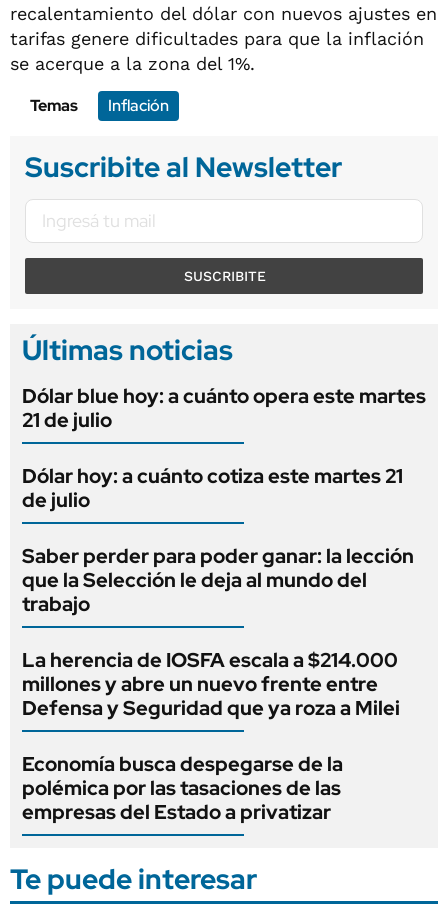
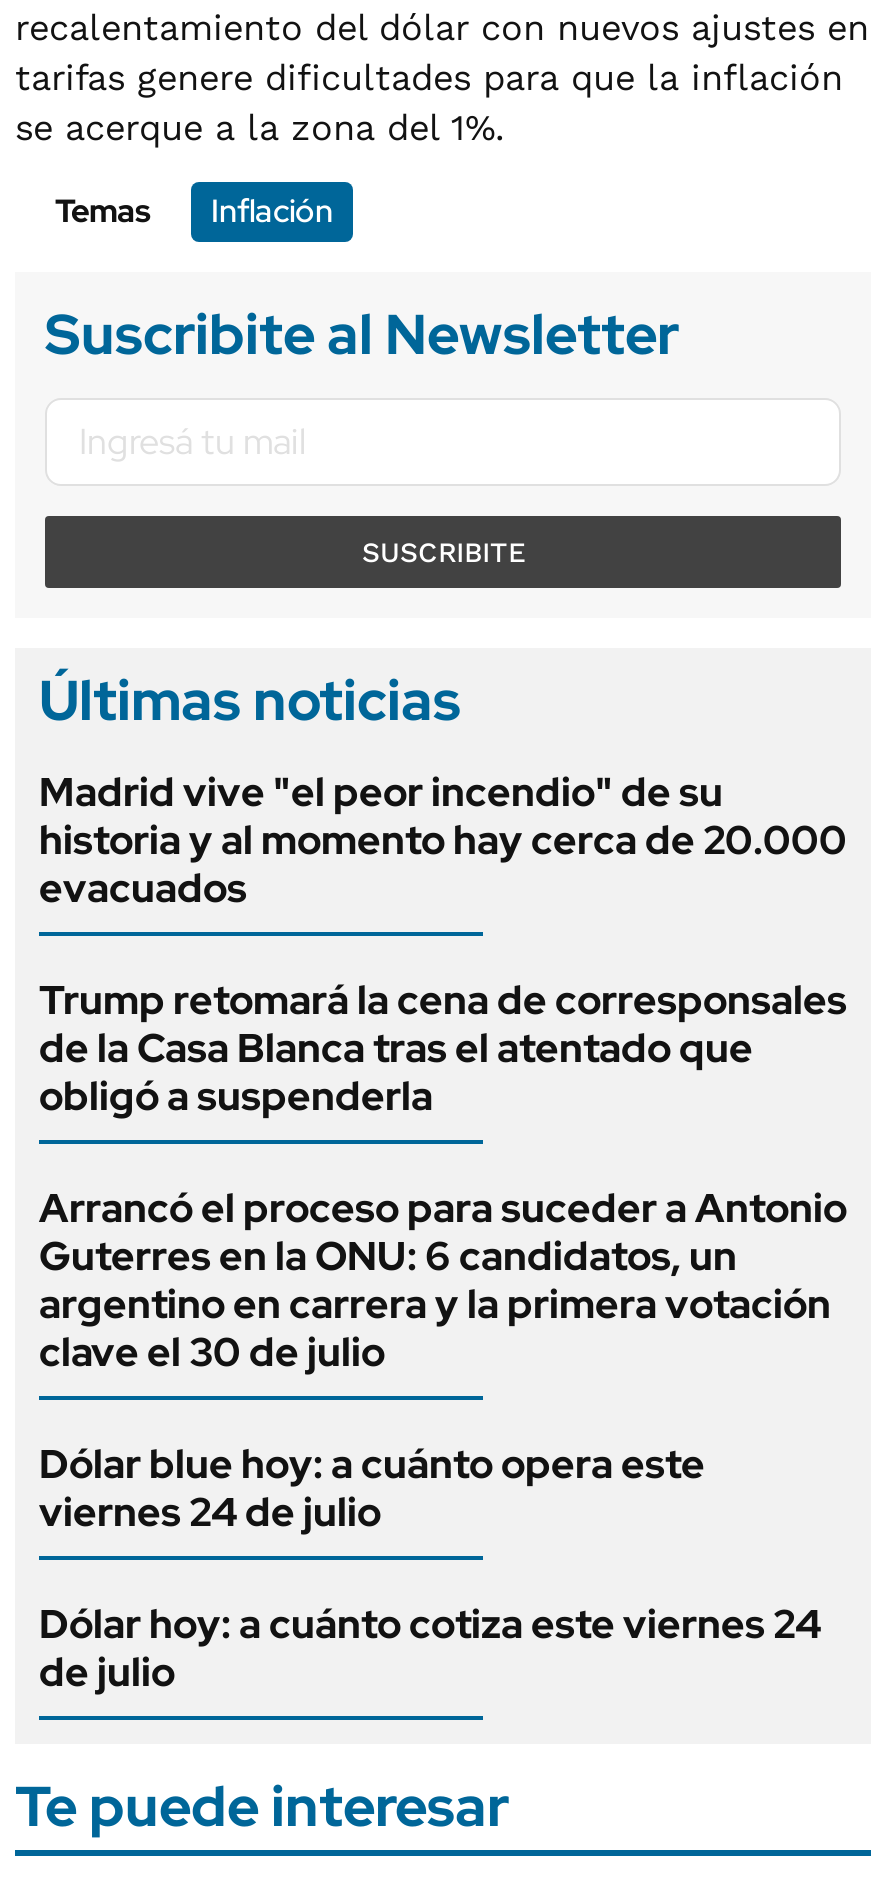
[22,383,426,489] Dólar blue hoy: a cuánto opera este martes | 21 de julio | Dólar hoy: a cuánto cotiza este martes 21 -> [39,765,847,1649] Madrid vive "el peor incendio" de su | historia y al momento hay cerca de 20.000 | evacuados | Trump retomará la cena de corresponsales | de la Casa Blanca tras el atentado que | obligó a suspenderla | Arrancó el proceso para suceder a Antonio | Guterres en la ONU: 6 candidatos, un | argentino en carrera y la primera votación | clave el 30 de julio | Dólar blue hoy: a cuánto opera este | viernes 24 de julio | Dólar hoy: a cuánto cotiza este viernes 24
moved [22,487,90,513] -> [39,1645,175,1697]: de julio
[22,543,414,825] Saber perder para poder ganar: la lección | que la Selección le deja al mundo del | trabajo | La herencia de IOSFA escala a $214.000 | millones y abre un nuevo frente entre | Defensa y Seguridad que ya roza a Milei | Economía busca despegarse de la | polémica por las tasaciones de las | empresas del Estado a privatizar -> none

